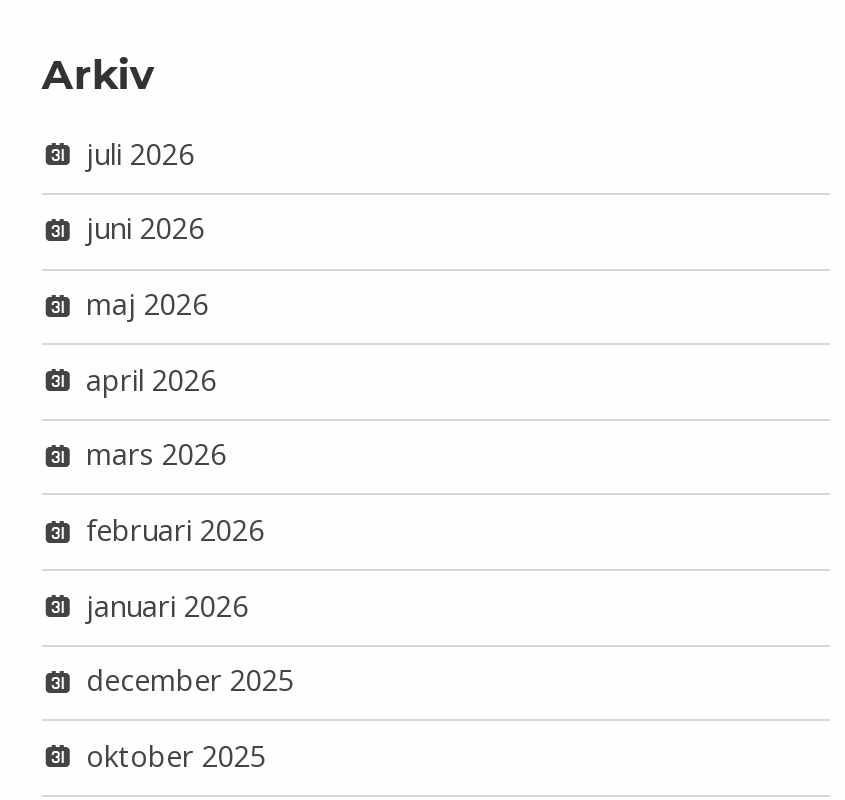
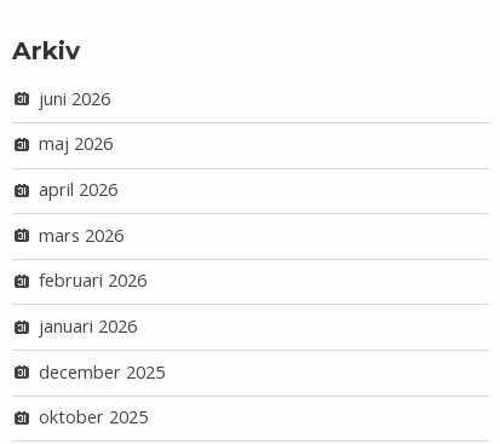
[86,135,194,173] juli 2026 -> none

